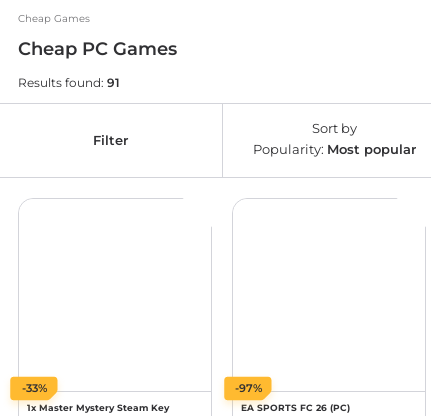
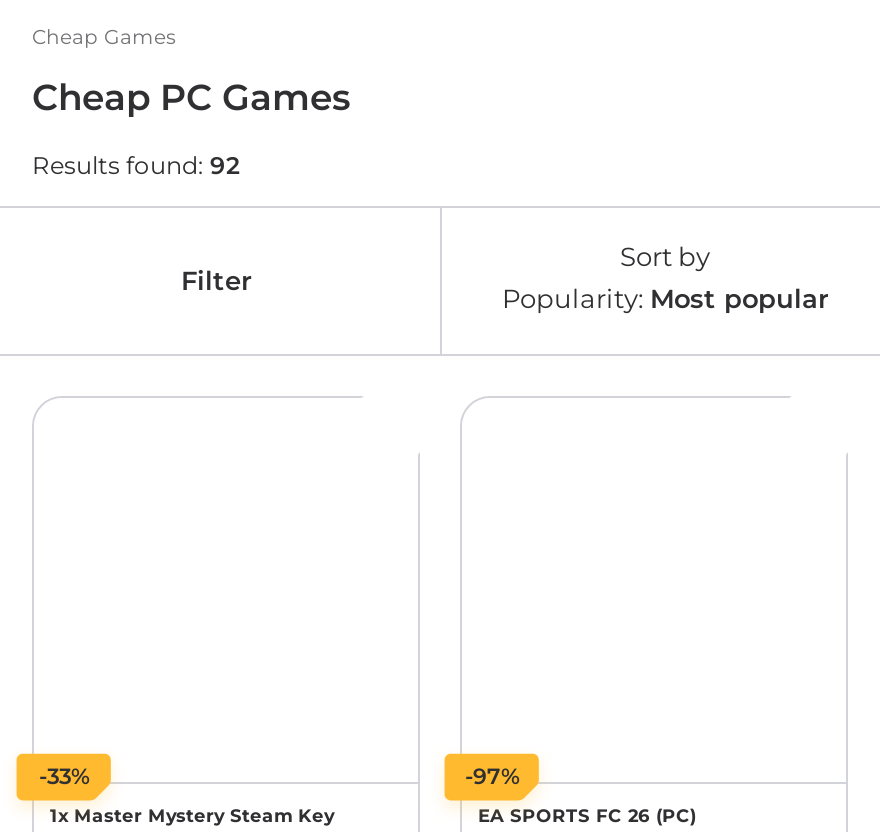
[18,75,120,90] Results found: 91 -> [32,150,240,180] Results found: 92

